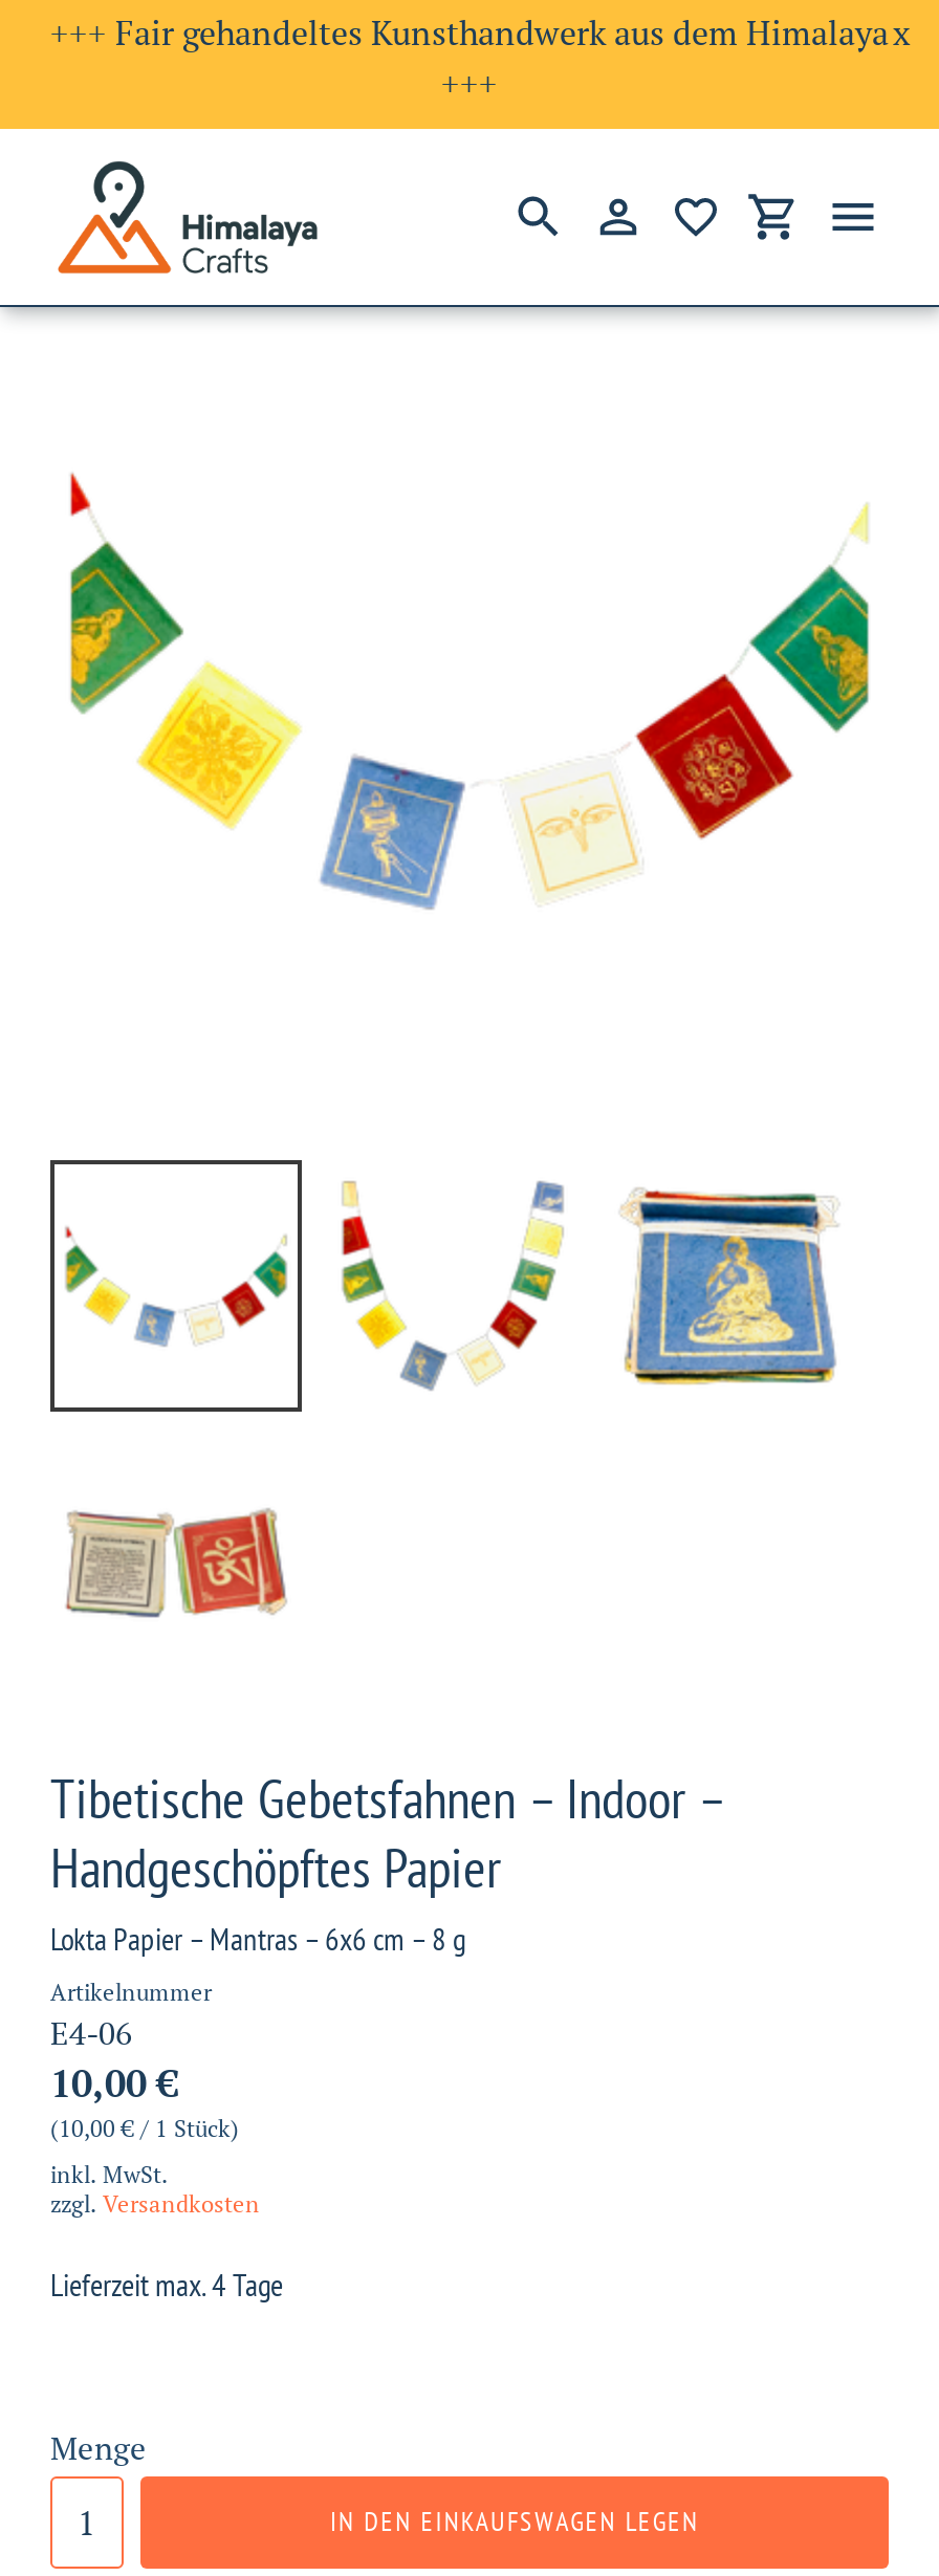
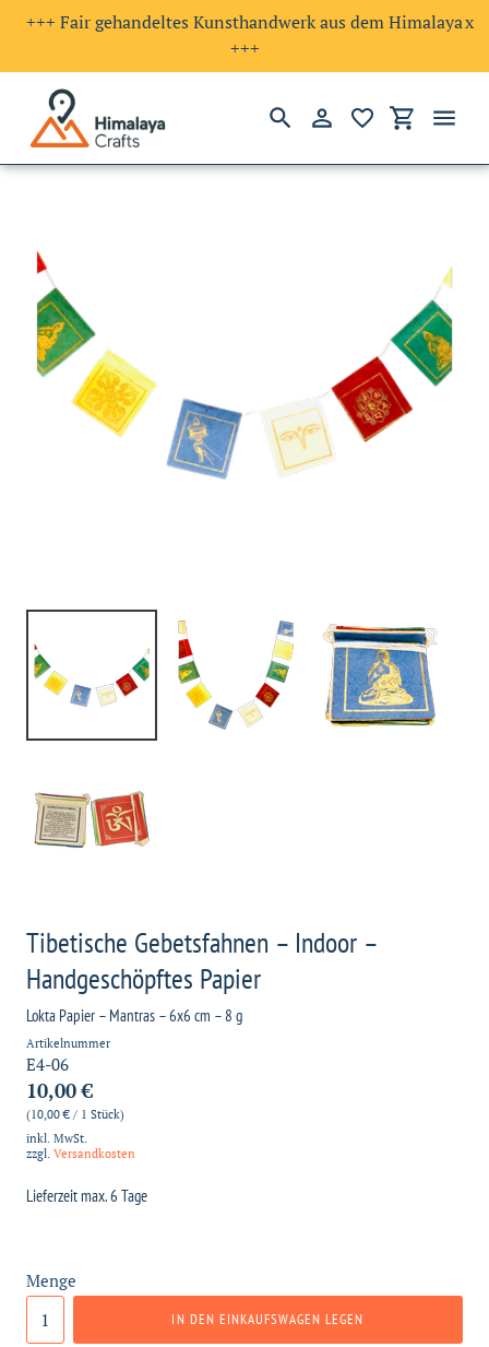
[50,2264,283,2304] Lieferzeit max. 4 Tage -> [26,1185,147,1206] Lieferzeit max. 6 Tage

